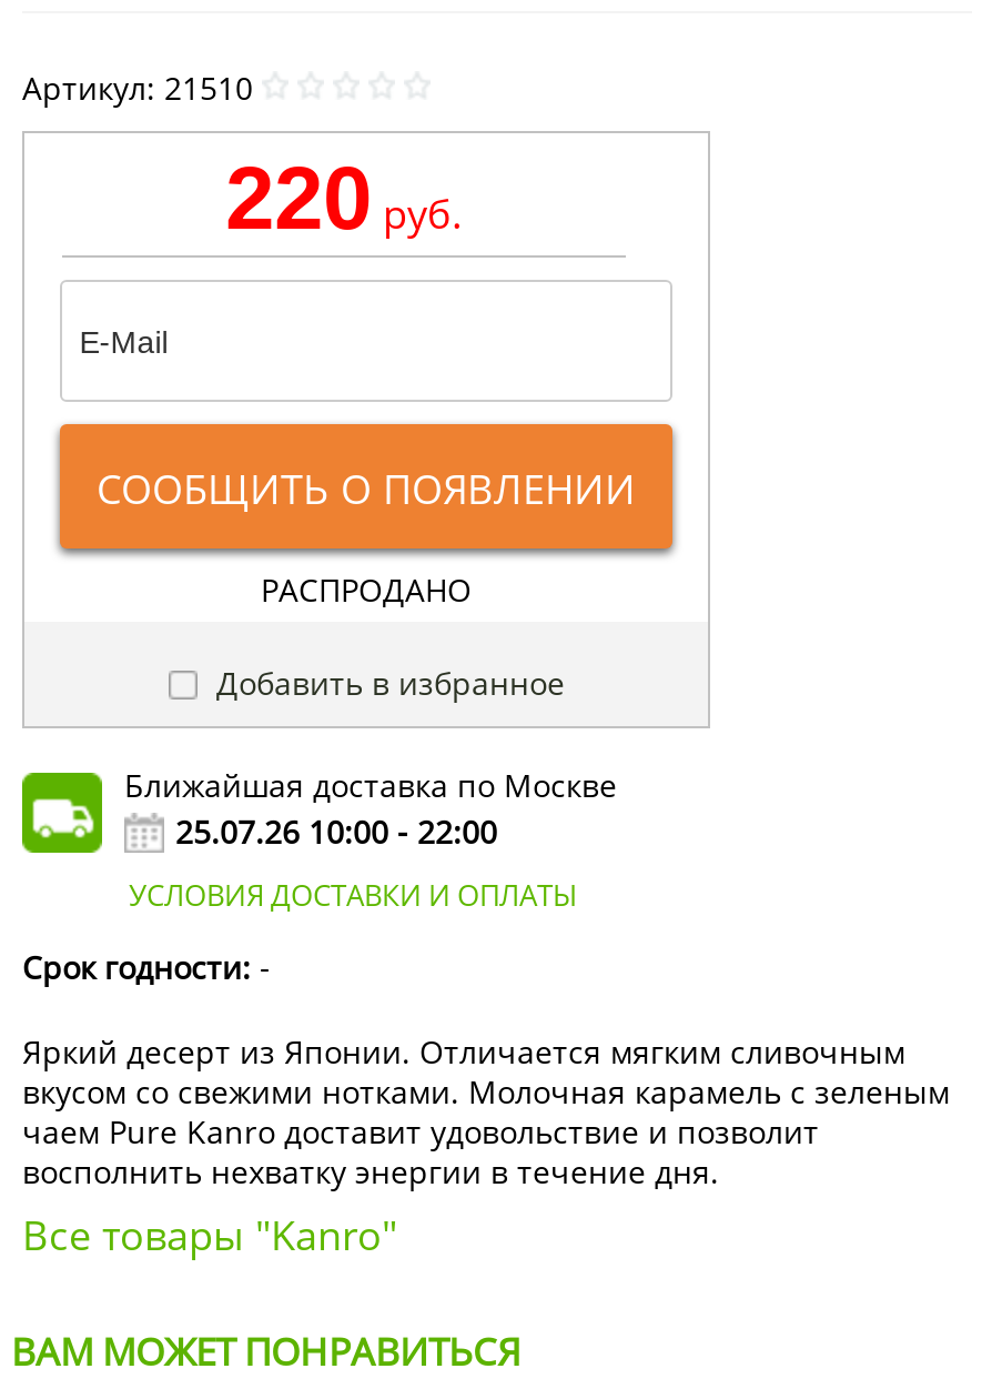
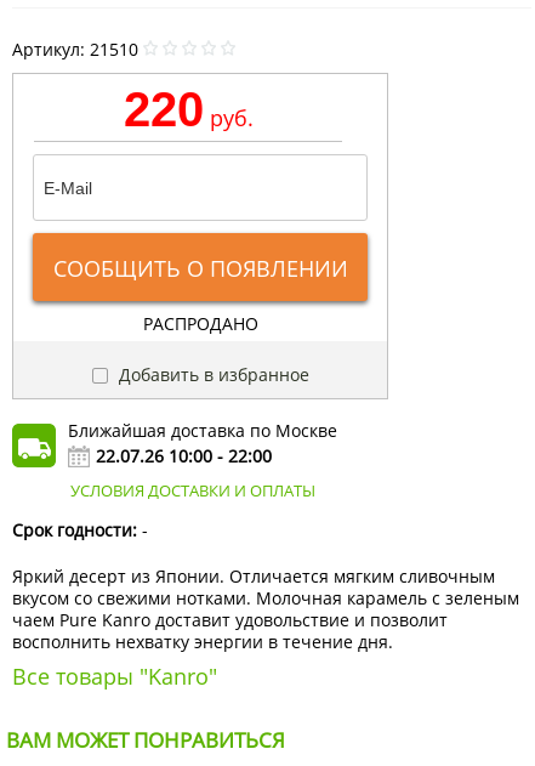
[175,812,497,854] 25.07.26 10:00 - 22:00 -> [96,445,272,468] 22.07.26 10:00 - 22:00

